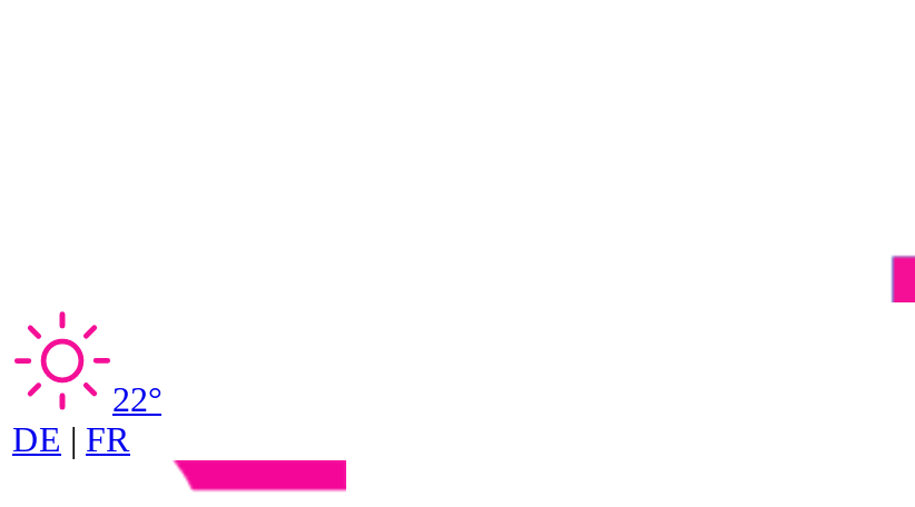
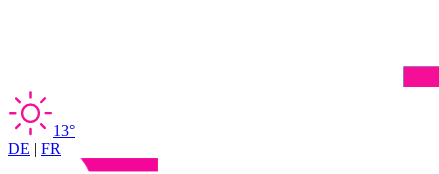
[112,380,161,418] 22° -> [53,122,75,139] 13°

